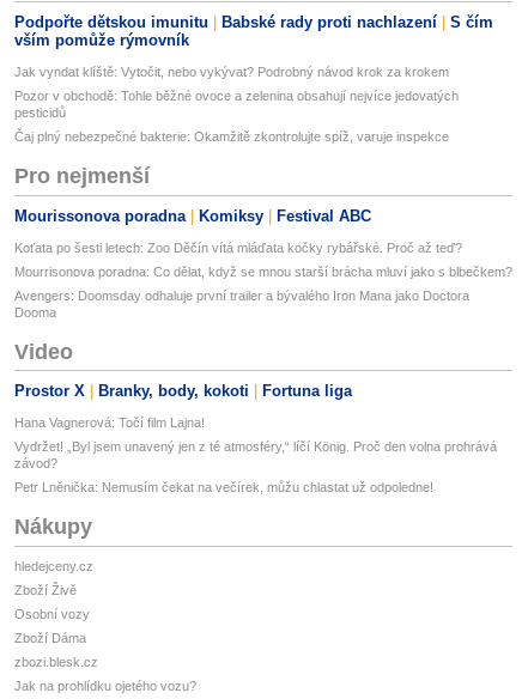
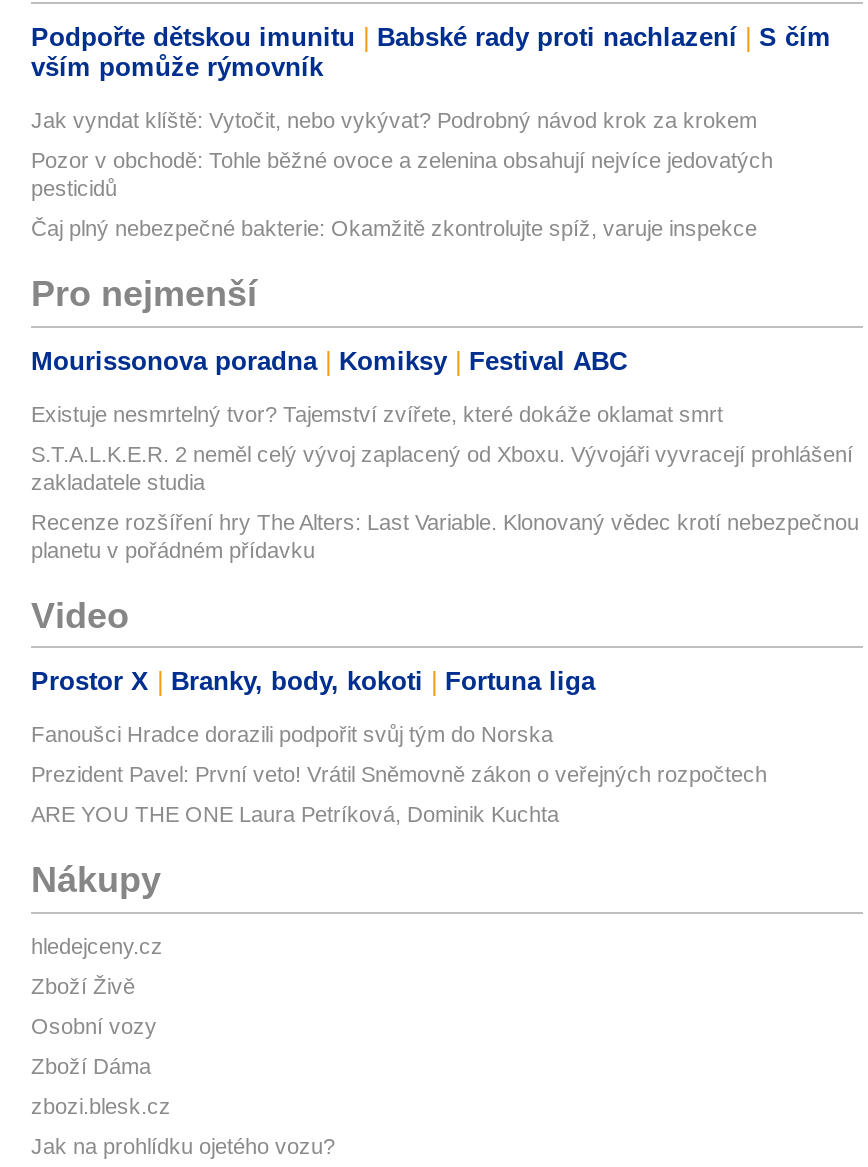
[14,240,462,255] Koťata po šesti letech: Zoo Děčín vítá mláďata kočky rybářské. Proč až teď? -> [31,401,723,425] Existuje nesmrtelný tvor? Tajemství zvířete, které dokáže oklamat smrt
[14,264,512,279] Mourrisonova poradna: Co dělat, když se mnou starší brácha mluví jako s blbečkem? -> [31,441,853,493] S.T.A.L.K.E.R. 2 neměl celý vývoj zaplacený od Xboxu. Vývojáři vyvracejí prohlášení | zakladatele studia
[14,288,469,319] Avengers: Doomsday odhaluje první trailer a bývalého Iron Mana jako Doctora | Dooma -> [31,509,859,561] Recenze rozšíření hry The Alters: Last Variable. Klonovaný vědec krotí nebezpečnou | planetu v pořádném přídavku
[14,416,205,430] Hana Vagnerová: Točí film Lajna! -> [31,722,553,746] Fanoušci Hradce dorazili podpořit svůj tým do Norska
[14,440,497,471] Vydržet! „Byl jsem unavený jen z té atmosféry,“ líčí König. Proč den volna prohrává | závod? -> [31,762,767,786] Prezident Pavel: První veto! Vrátil Sněmovně zákon o veřejných rozpočtech
[14,480,433,495] Petr Lněnička: Nemusím čekat na večírek, můžu chlastat už odpoledne! -> [31,802,559,826] ARE YOU THE ONE Laura Petríková, Dominik Kuchta

